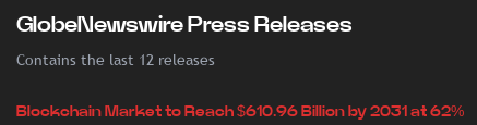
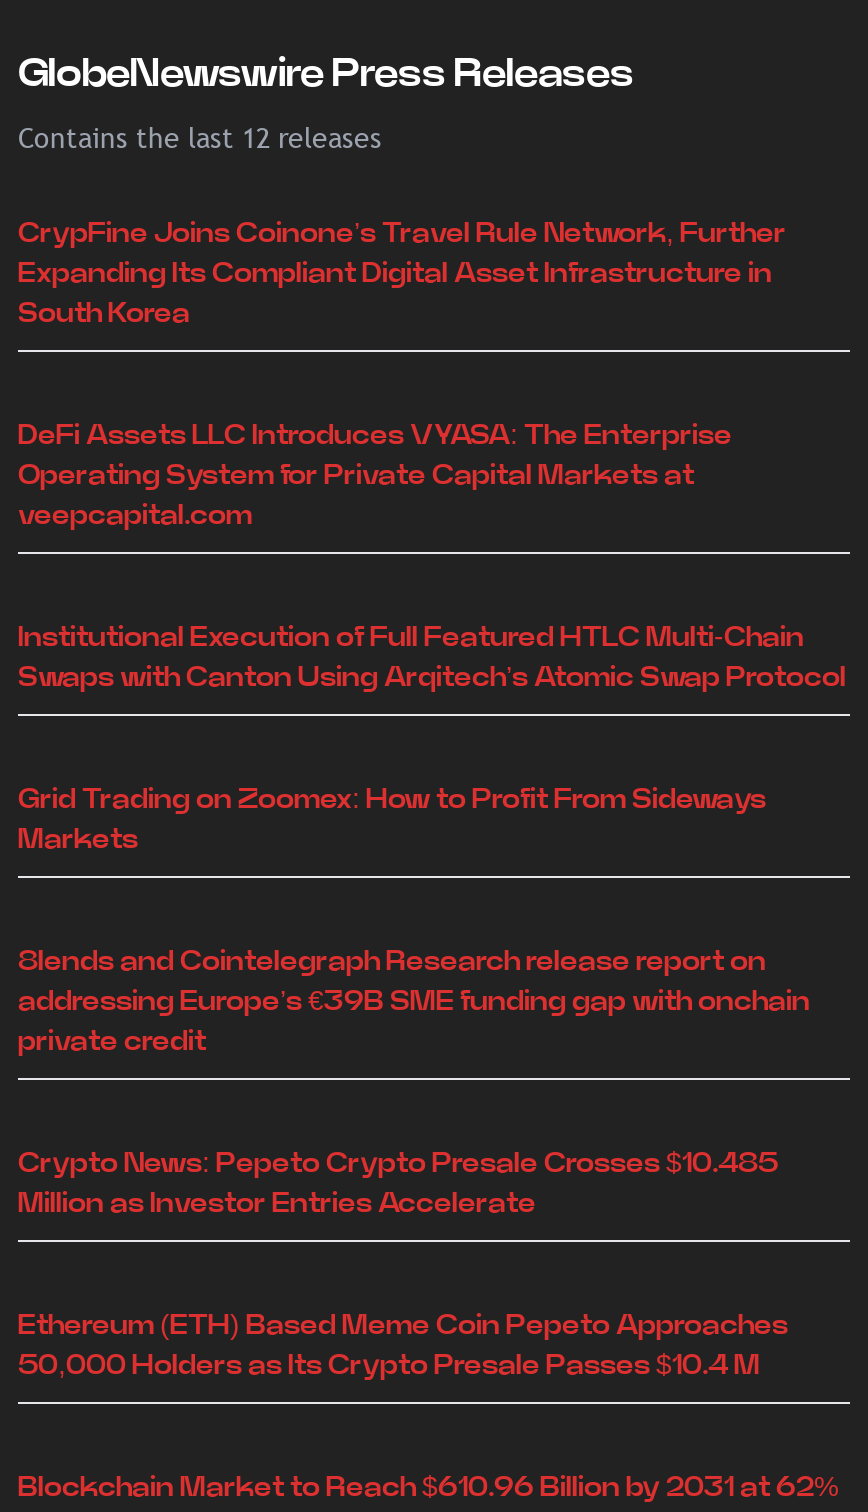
none -> [18,220,786,328] CrypFine Joins Coinone’s Travel Rule Network, Further | Expanding Its Compliant Digital Asset Infrastructure in | South Korea
none -> [18,422,732,530] DeFi Assets LLC Introduces VYASA: The Enterprise | Operating System for Private Capital Markets at | veepcapital.com
none -> [18,624,846,692] Institutional Execution of Full Featured HTLC Multi-Chain | Swaps with Canton Using Arqitech’s Atomic Swap Protocol
none -> [18,786,766,854] Grid Trading on Zoomex: How to Profit From Sideways | Markets
none -> [18,948,810,1056] 8lends and Cointelegraph Research release report on | addressing Europe’s €39B SME funding gap with onchain | private credit
none -> [18,1150,778,1218] Crypto News: Pepeto Crypto Presale Crosses $10.485 | Million as Investor Entries Accelerate
none -> [18,1312,788,1380] Ethereum (ETH) Based Meme Coin Pepeto Approaches | 50,000 Holders as Its Crypto Presale Passes $10.4 M

